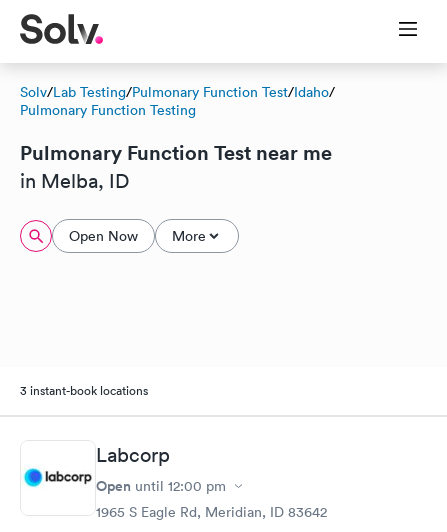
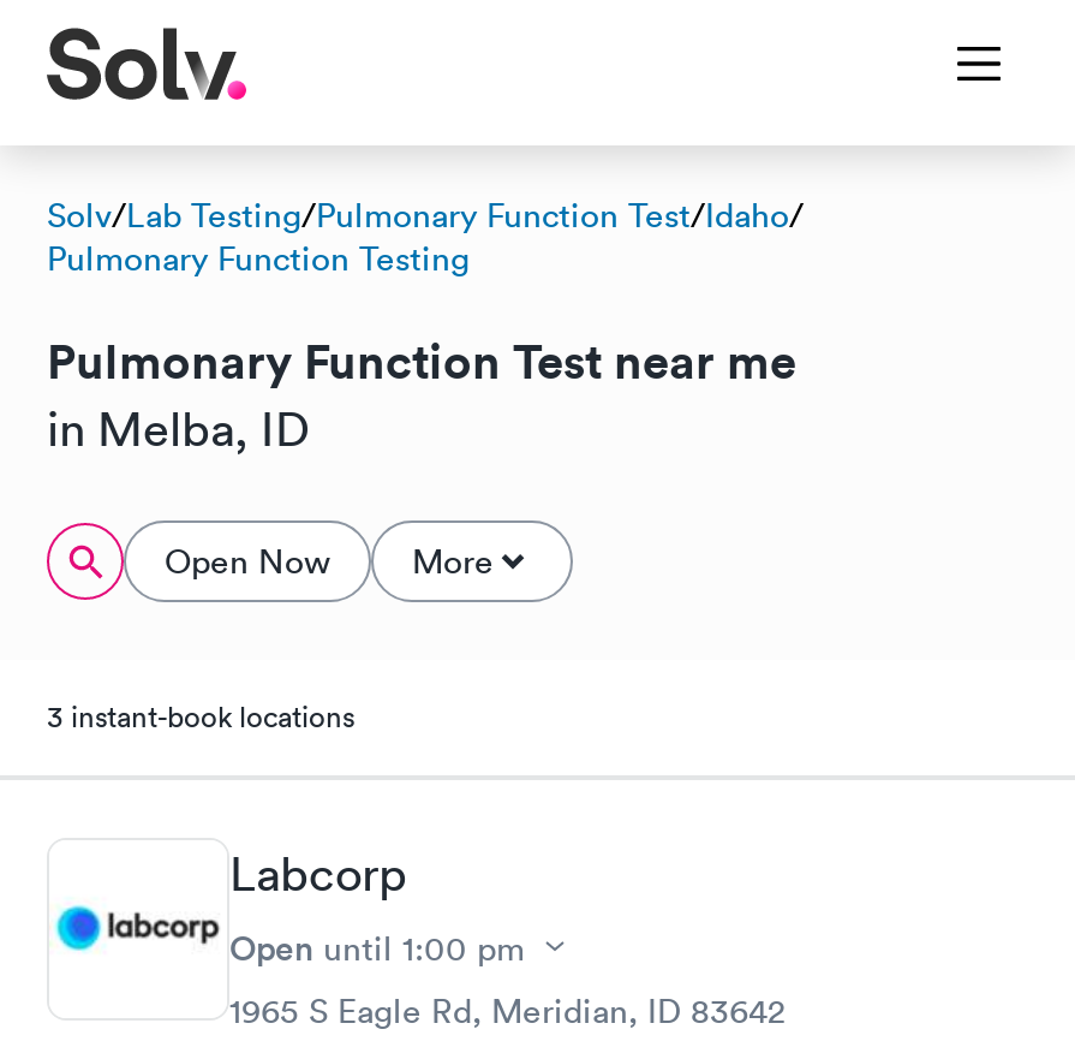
[96,476,226,496] Open until 12:00 pm -> [229,923,525,971] Open until 1:00 pm

